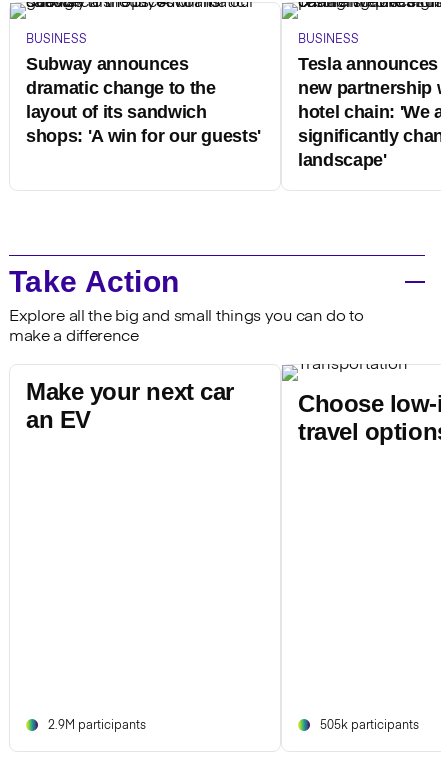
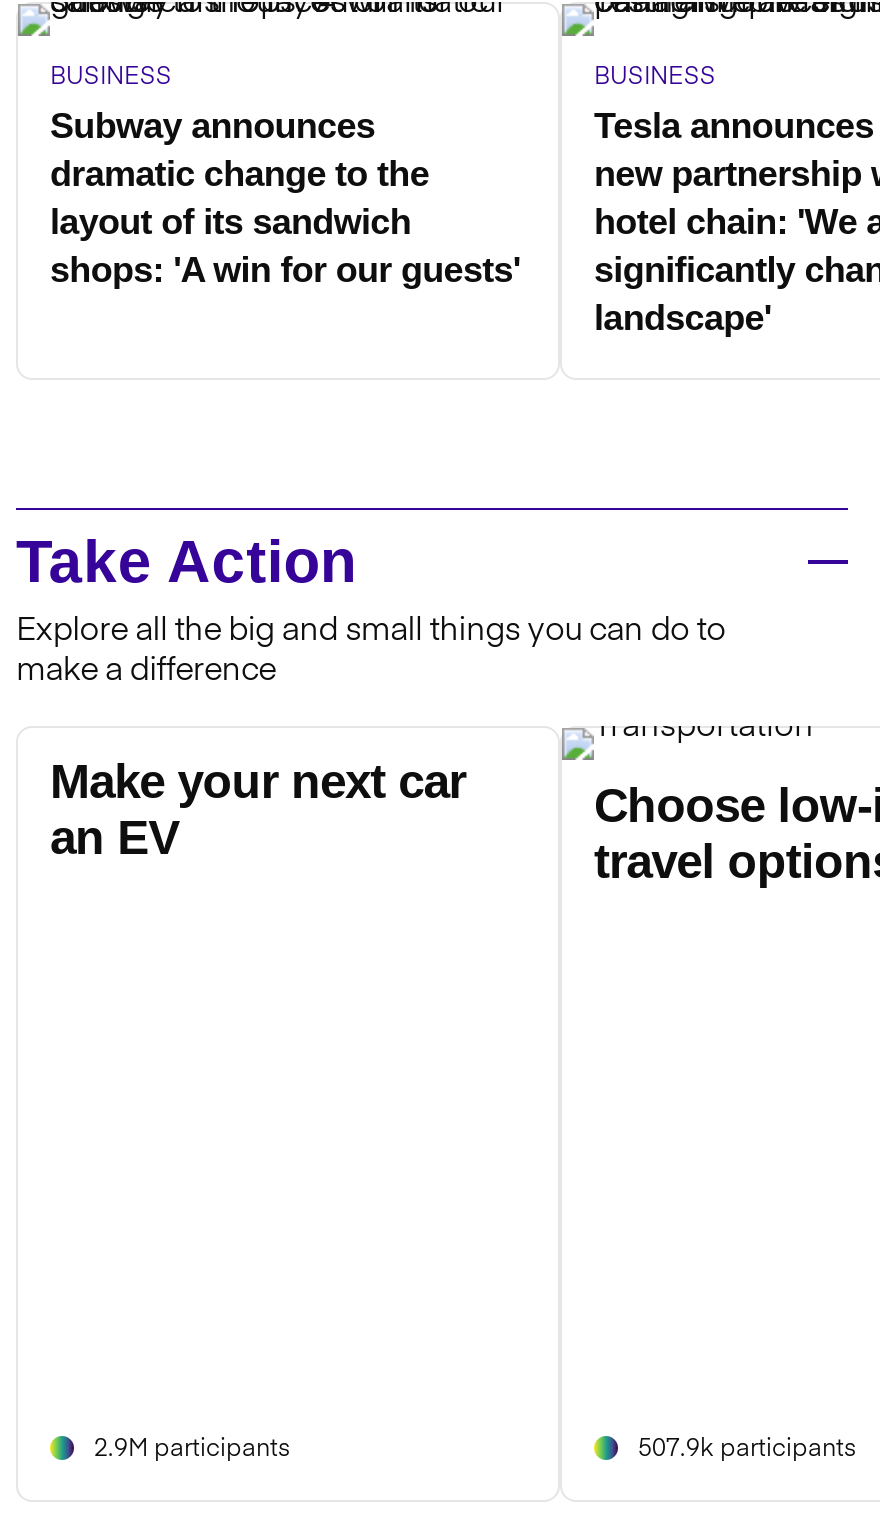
[320,720,419,732] 505k participants -> [638,1438,856,1462] 507.9k participants

